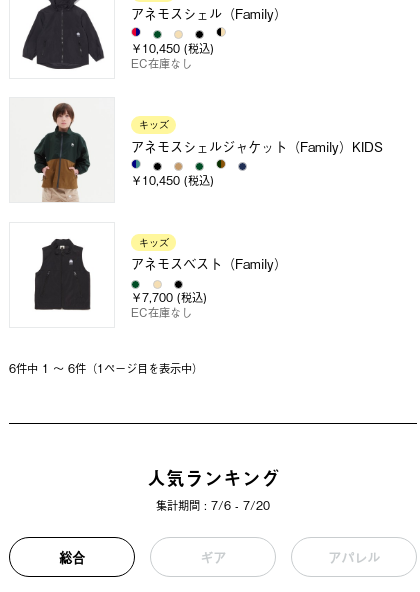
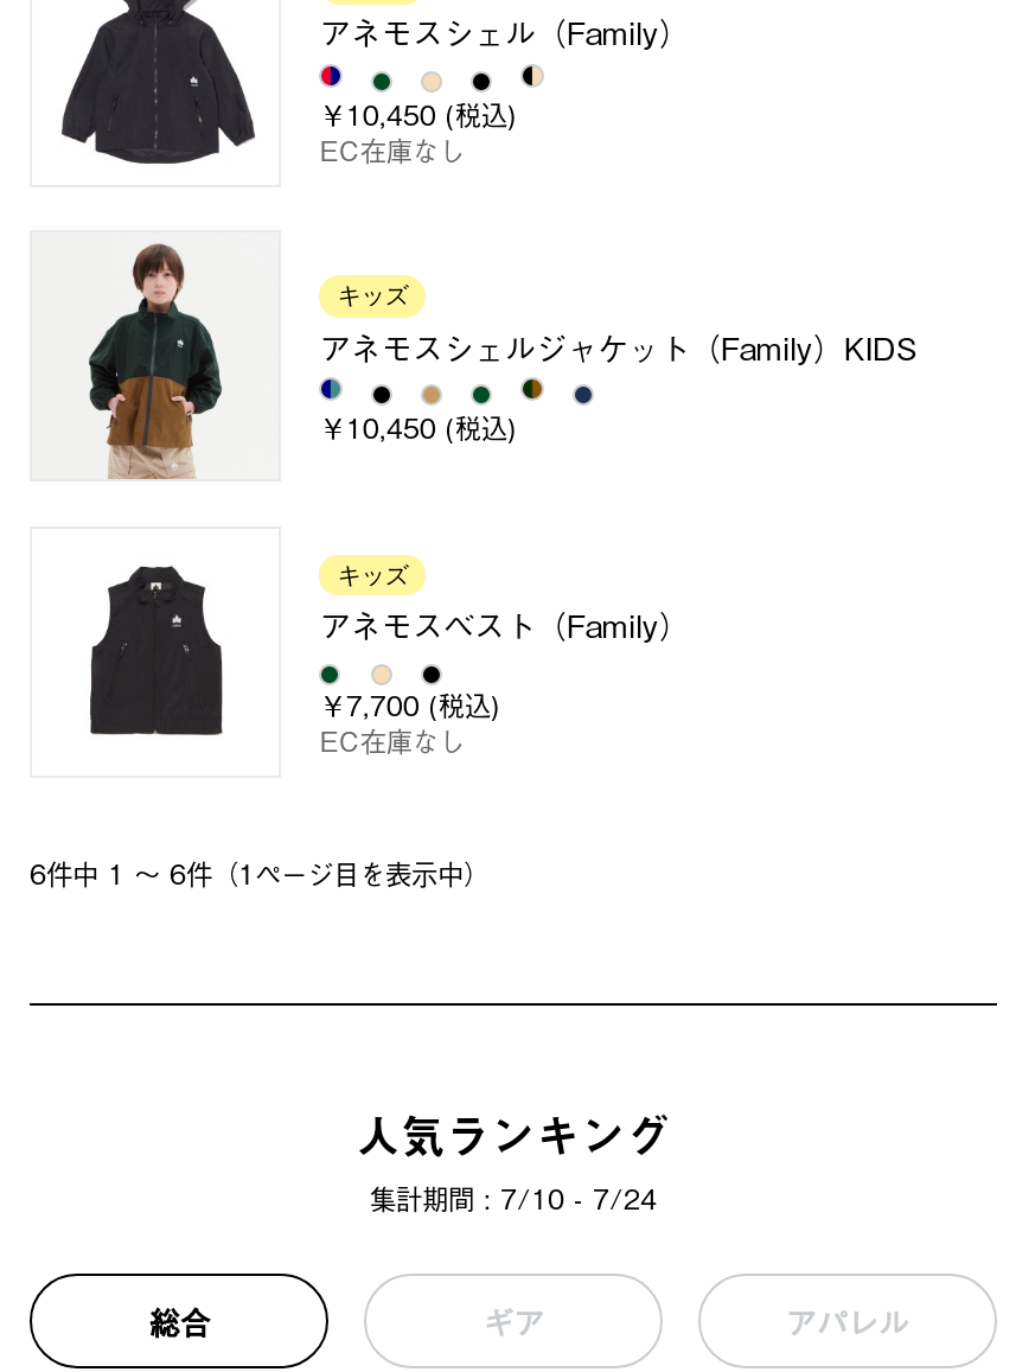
[156,497,270,513] 集計期間 : 7/6 - 7/20 -> [370,1178,657,1216] 集計期間 : 7/10 - 7/24

